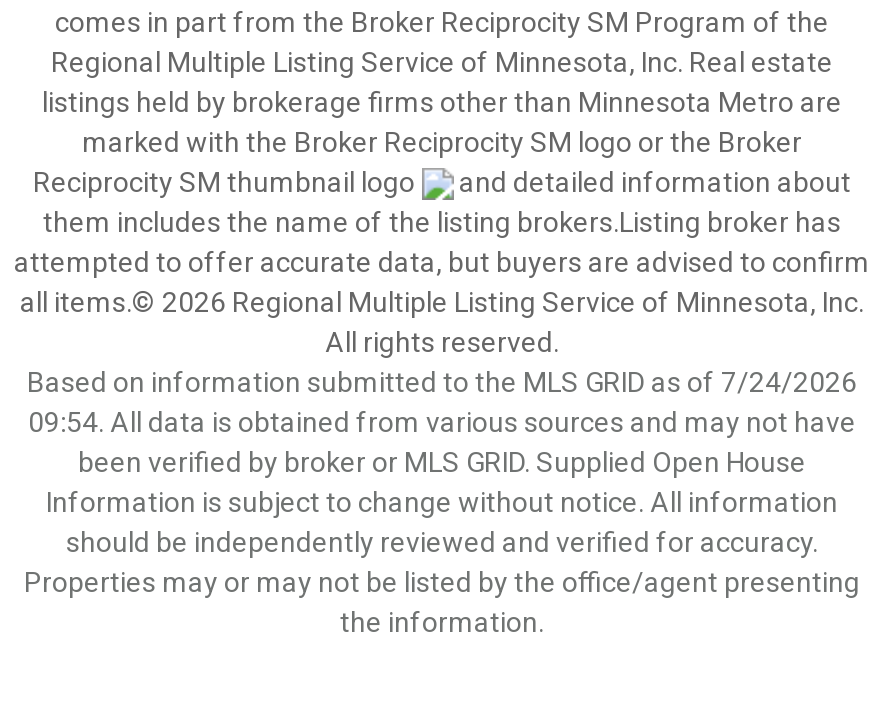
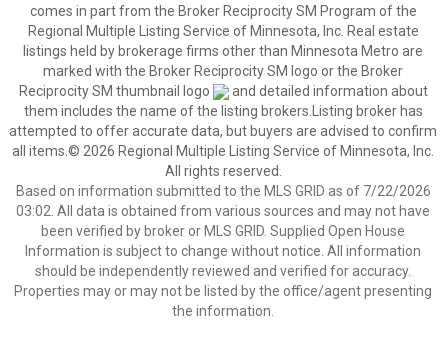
[27,366,857,398] Based on information submitted to the MLS GRID as of 7/24/2026 -> [15,183,430,199] Based on information submitted to the MLS GRID as of 7/22/2026
[28,406,856,438] 09:54. All data is obtained from various sources and may not have -> [16,203,430,219] 03:02. All data is obtained from various sources and may not have

